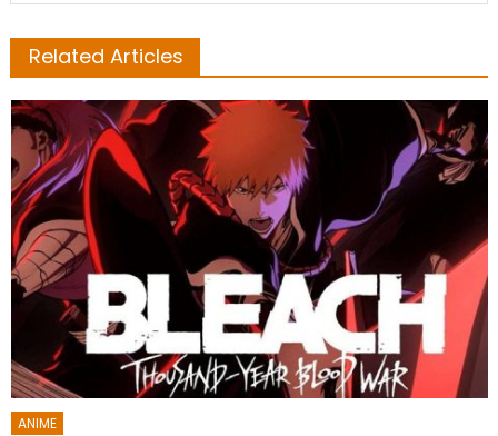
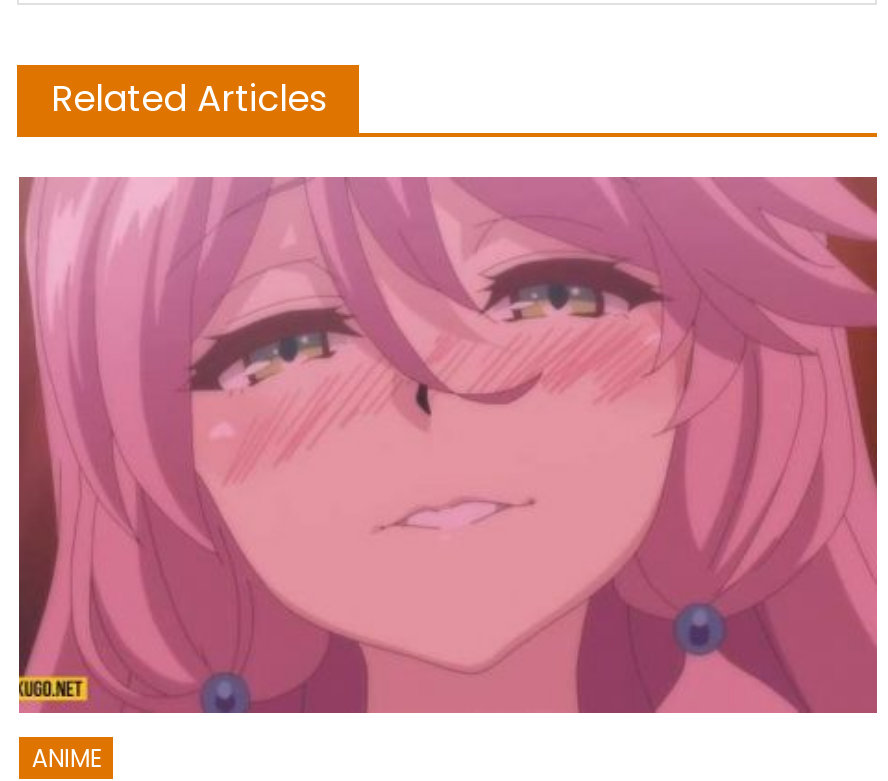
[10,99,489,399] [image] -> [17,175,879,715] [image]

